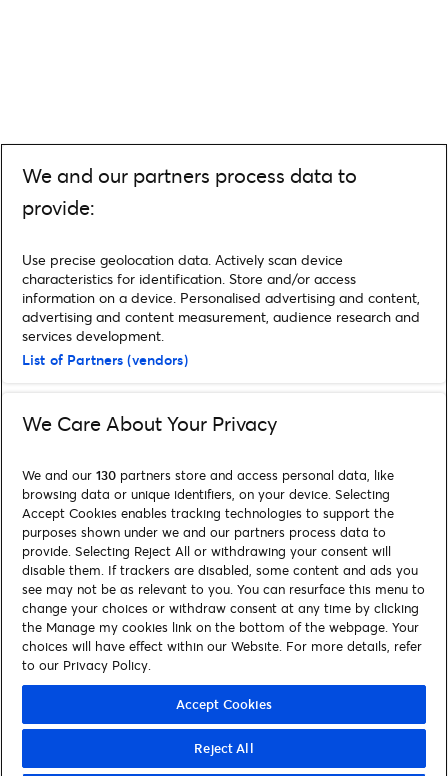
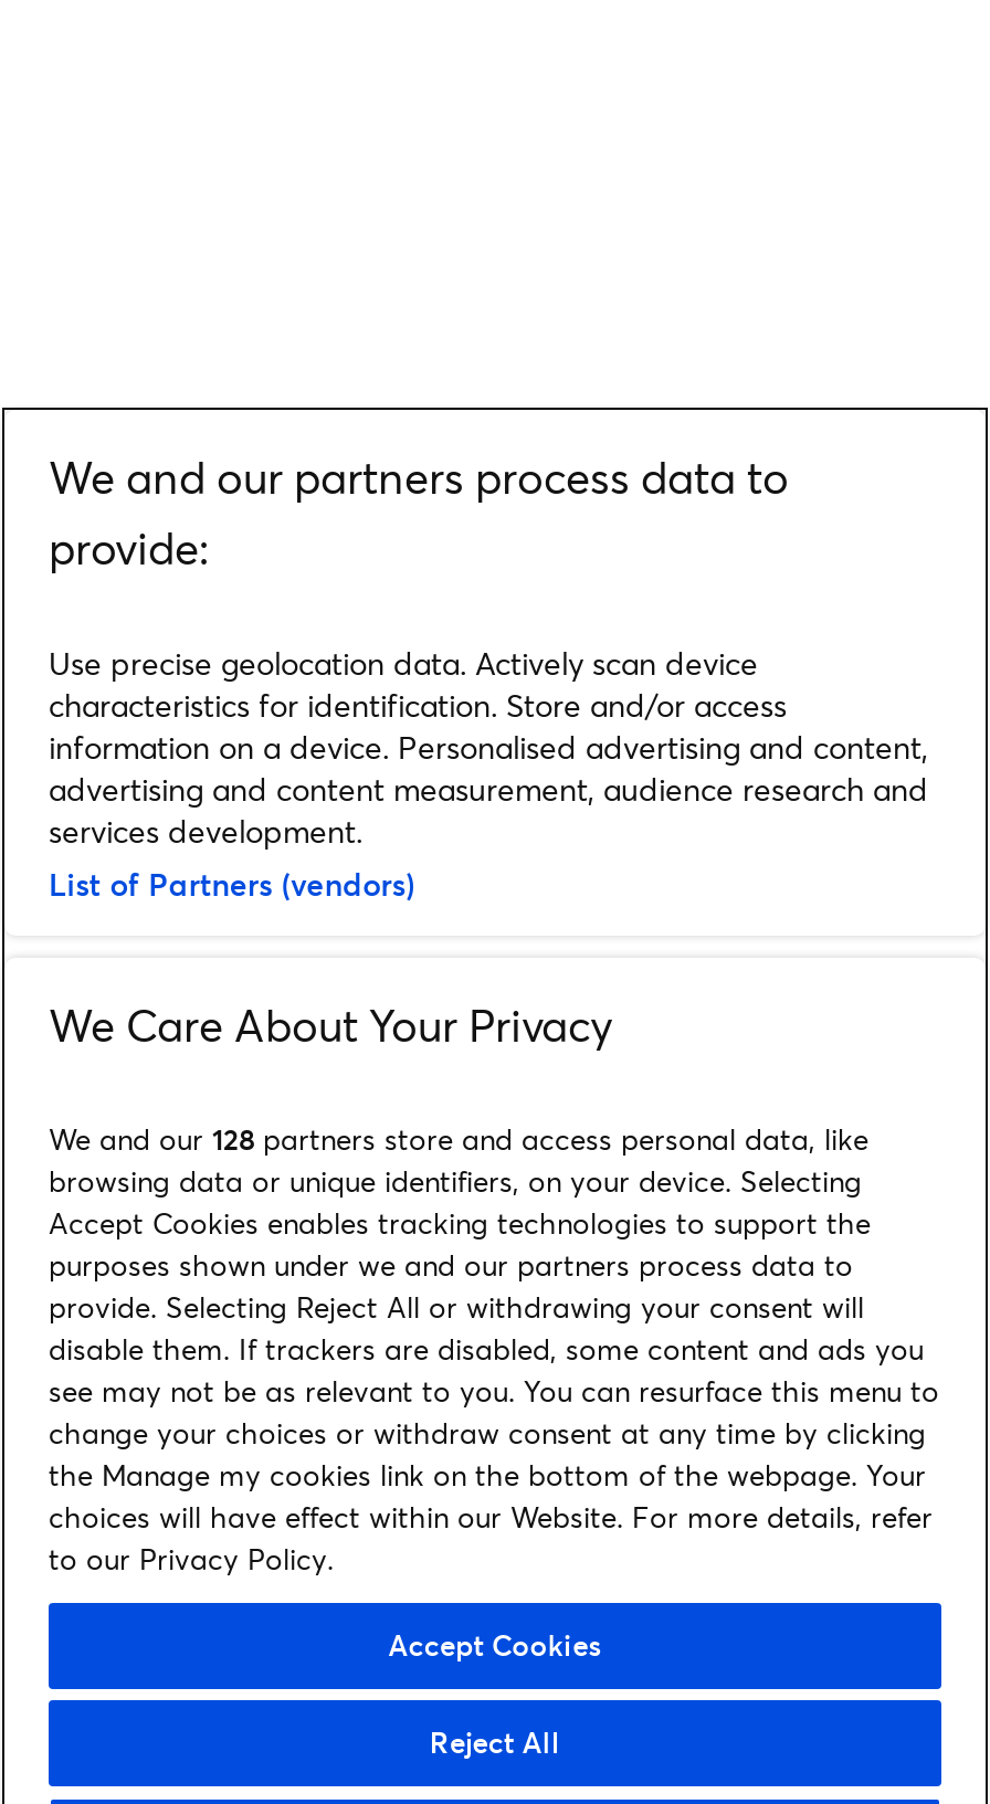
[22,466,394,484] We and our 130 partners store and access personal data, like -> [49,1119,868,1159] We and our 128 partners store and access personal data, like

